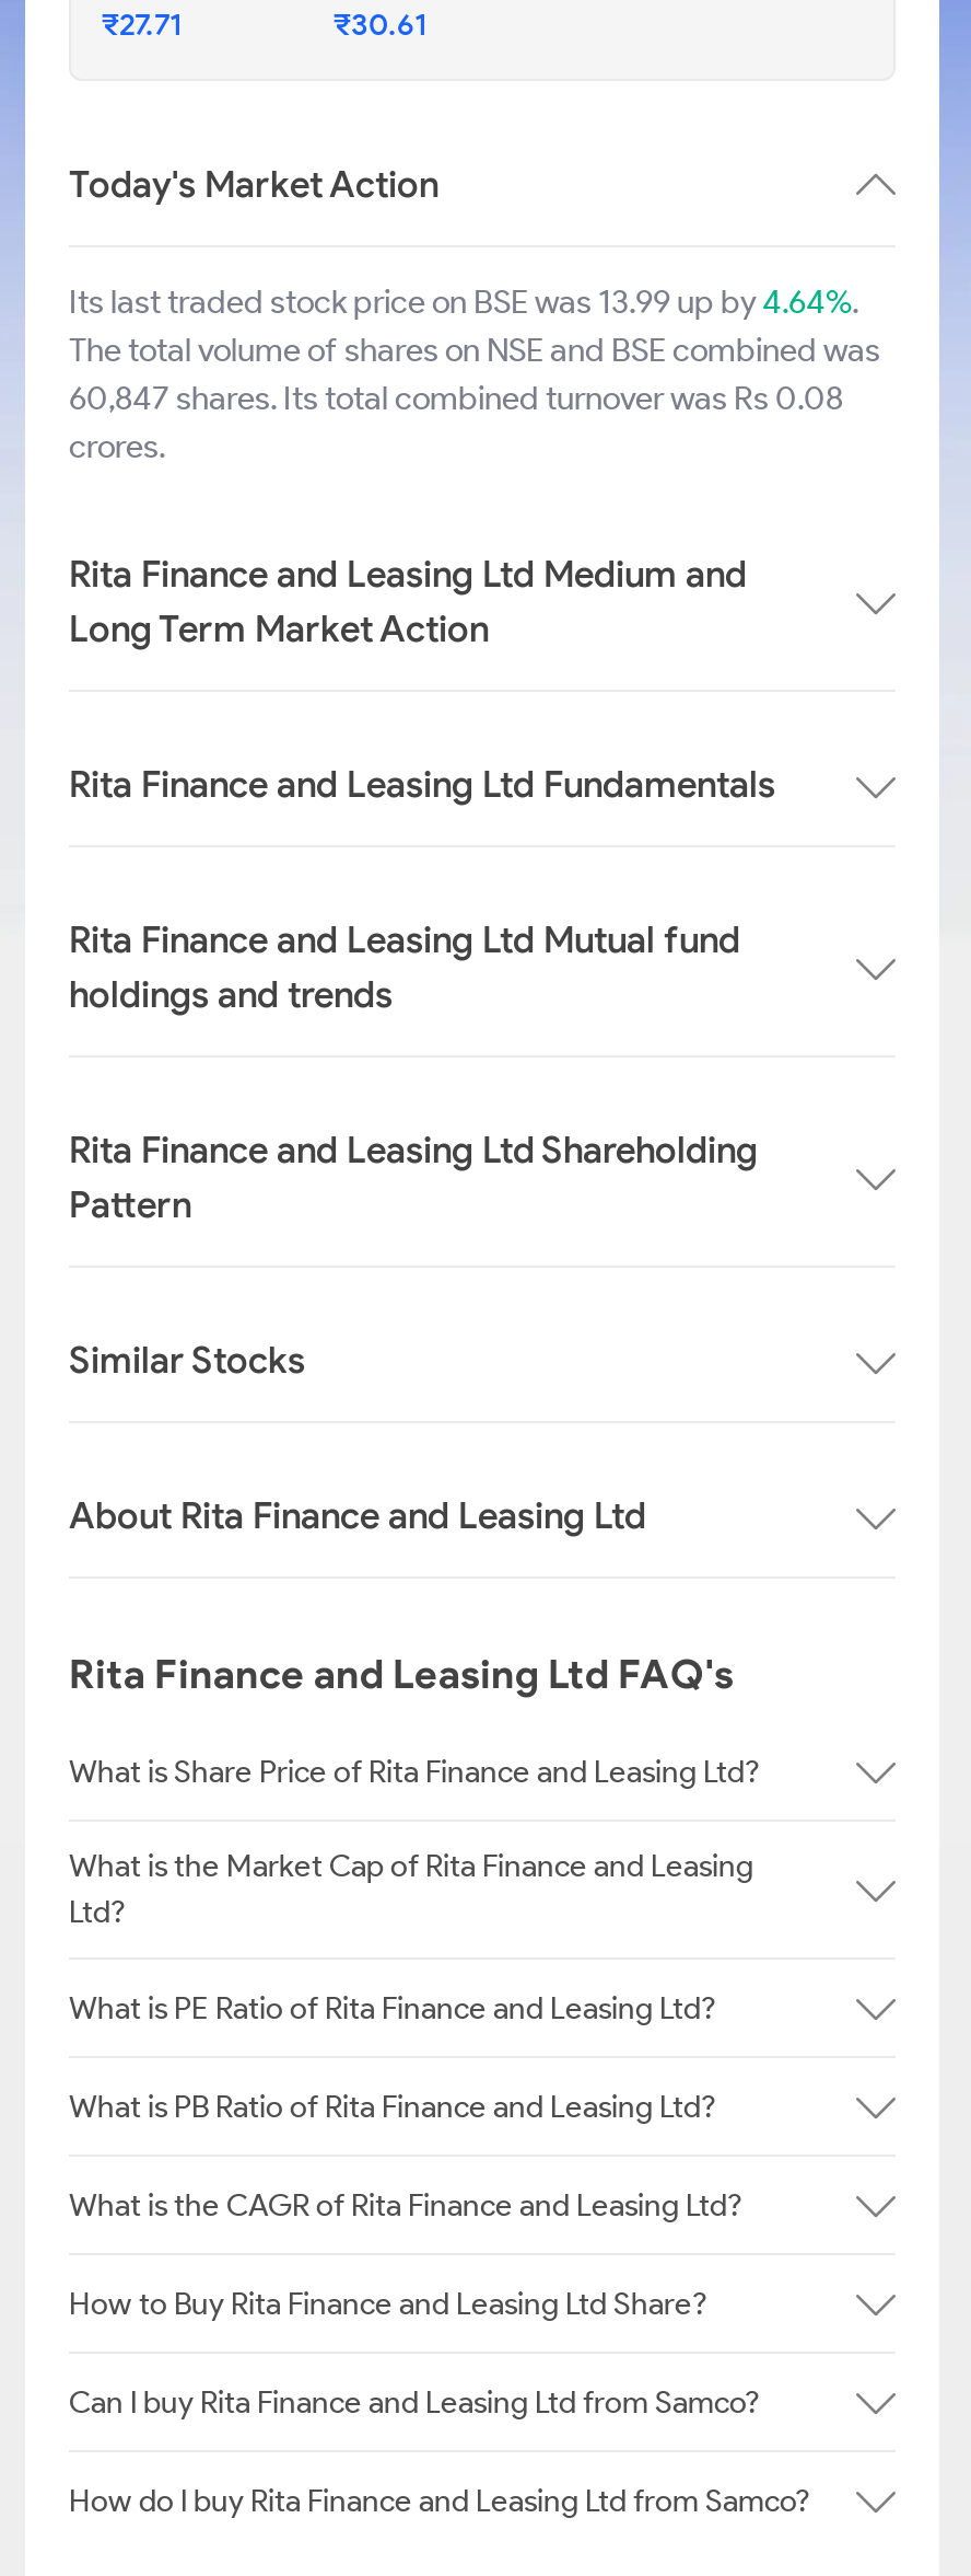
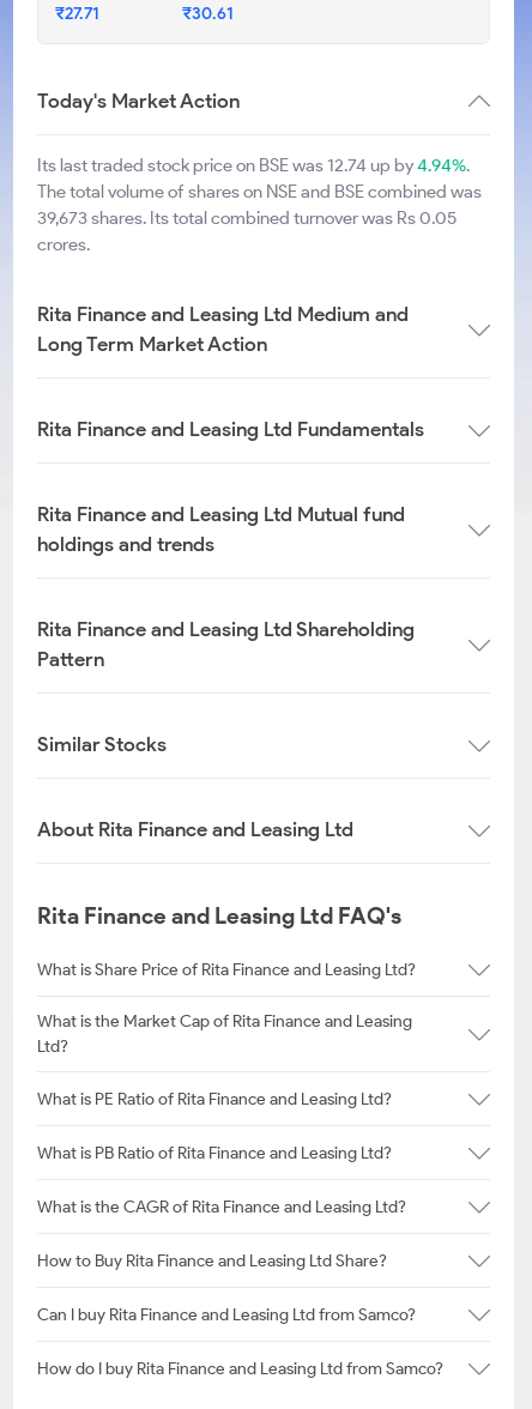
[69,282,858,322] Its last traded stock price on BSE was 13.99 up by4.64%. -> [37,155,470,176] Its last traded stock price on BSE was 12.74 up by4.94%.
[69,379,843,418] 60,847 shares. Its total combined turnover was Rs 0.08 -> [37,207,457,229] 39,673 shares. Its total combined turnover was Rs 0.05

